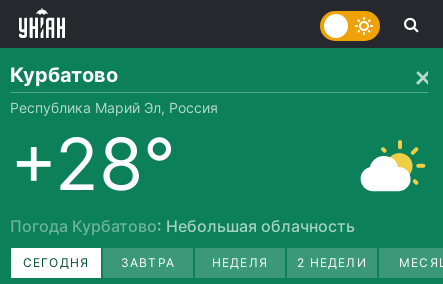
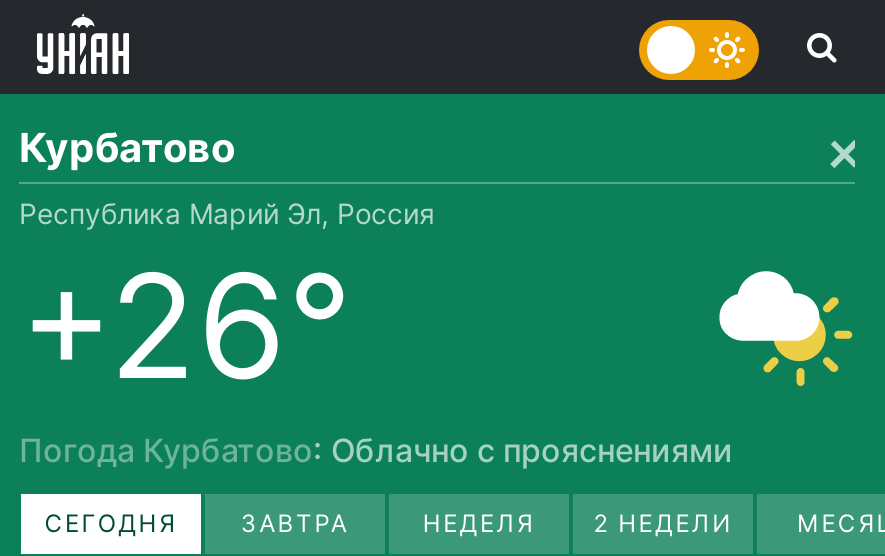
[10,120,426,236] [image] | +28° | Погода Курбатово: Небольшая облачность -> [19,238,853,470] [image] | +26° | Погода Курбатово: Облачно с прояснениями

